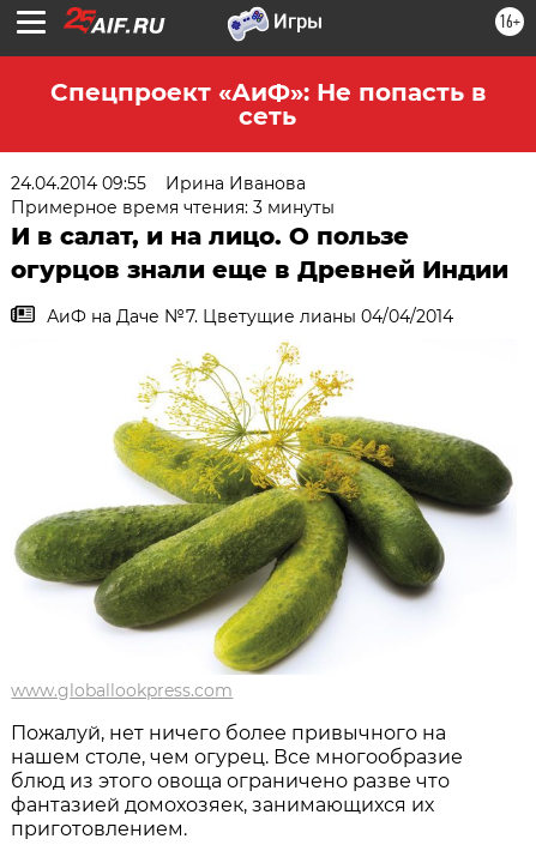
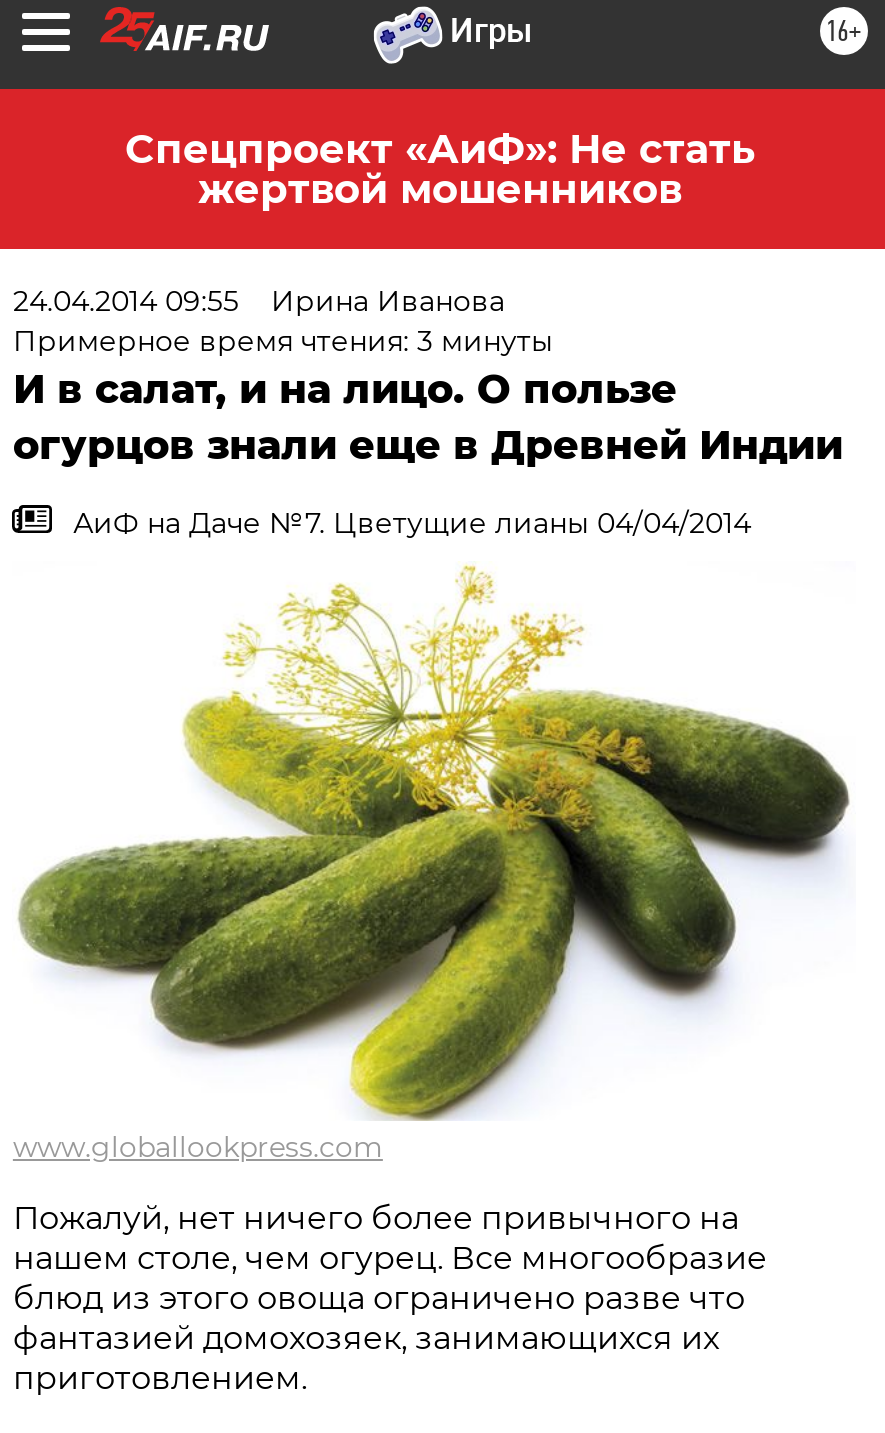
[50,78,485,131] Спецпроект «АиФ»: Не попасть в | сеть -> [125,125,755,213] Спецпроект «АиФ»: Не стать | жертвой мошенников

